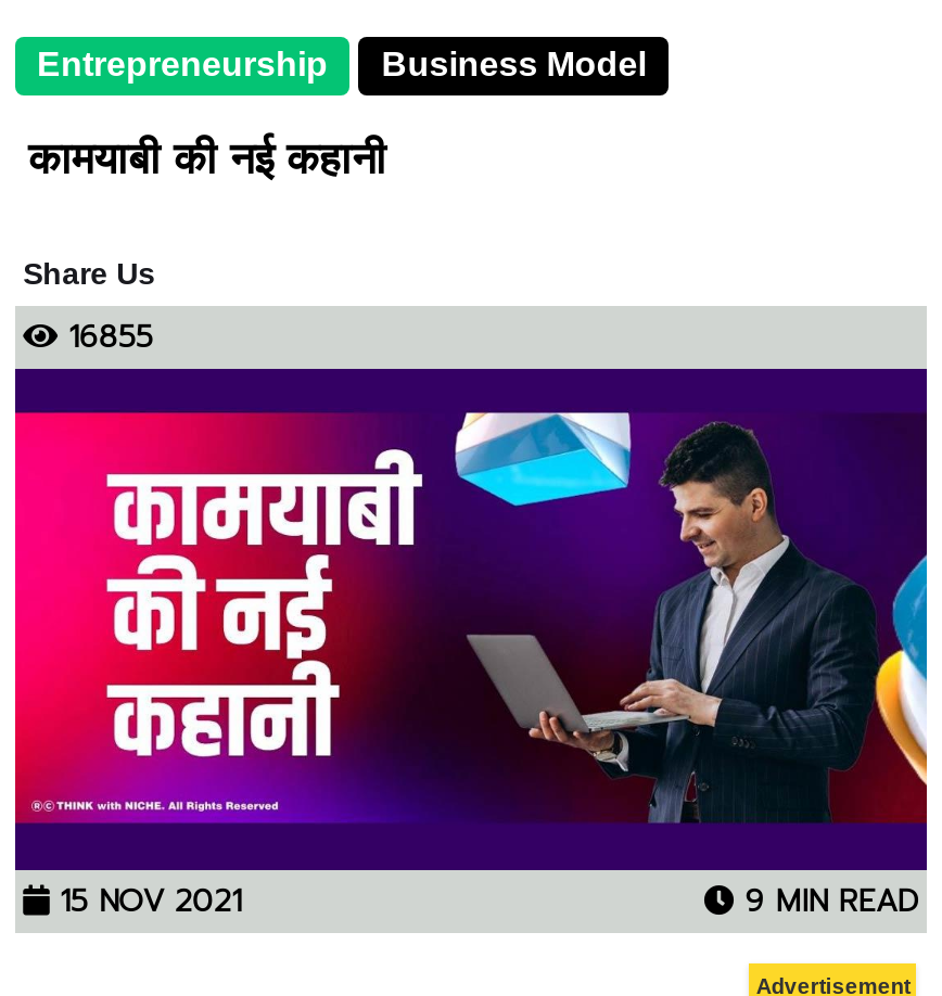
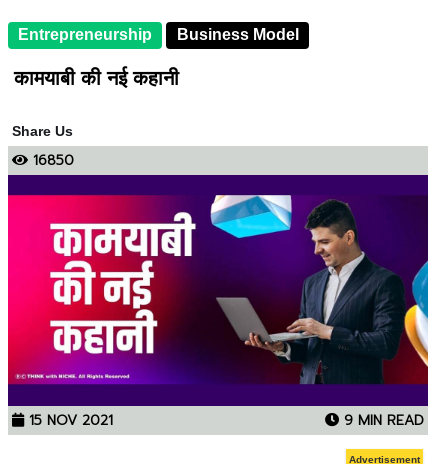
[58,314,153,359] 16855 -> [28,149,74,170] 16850

